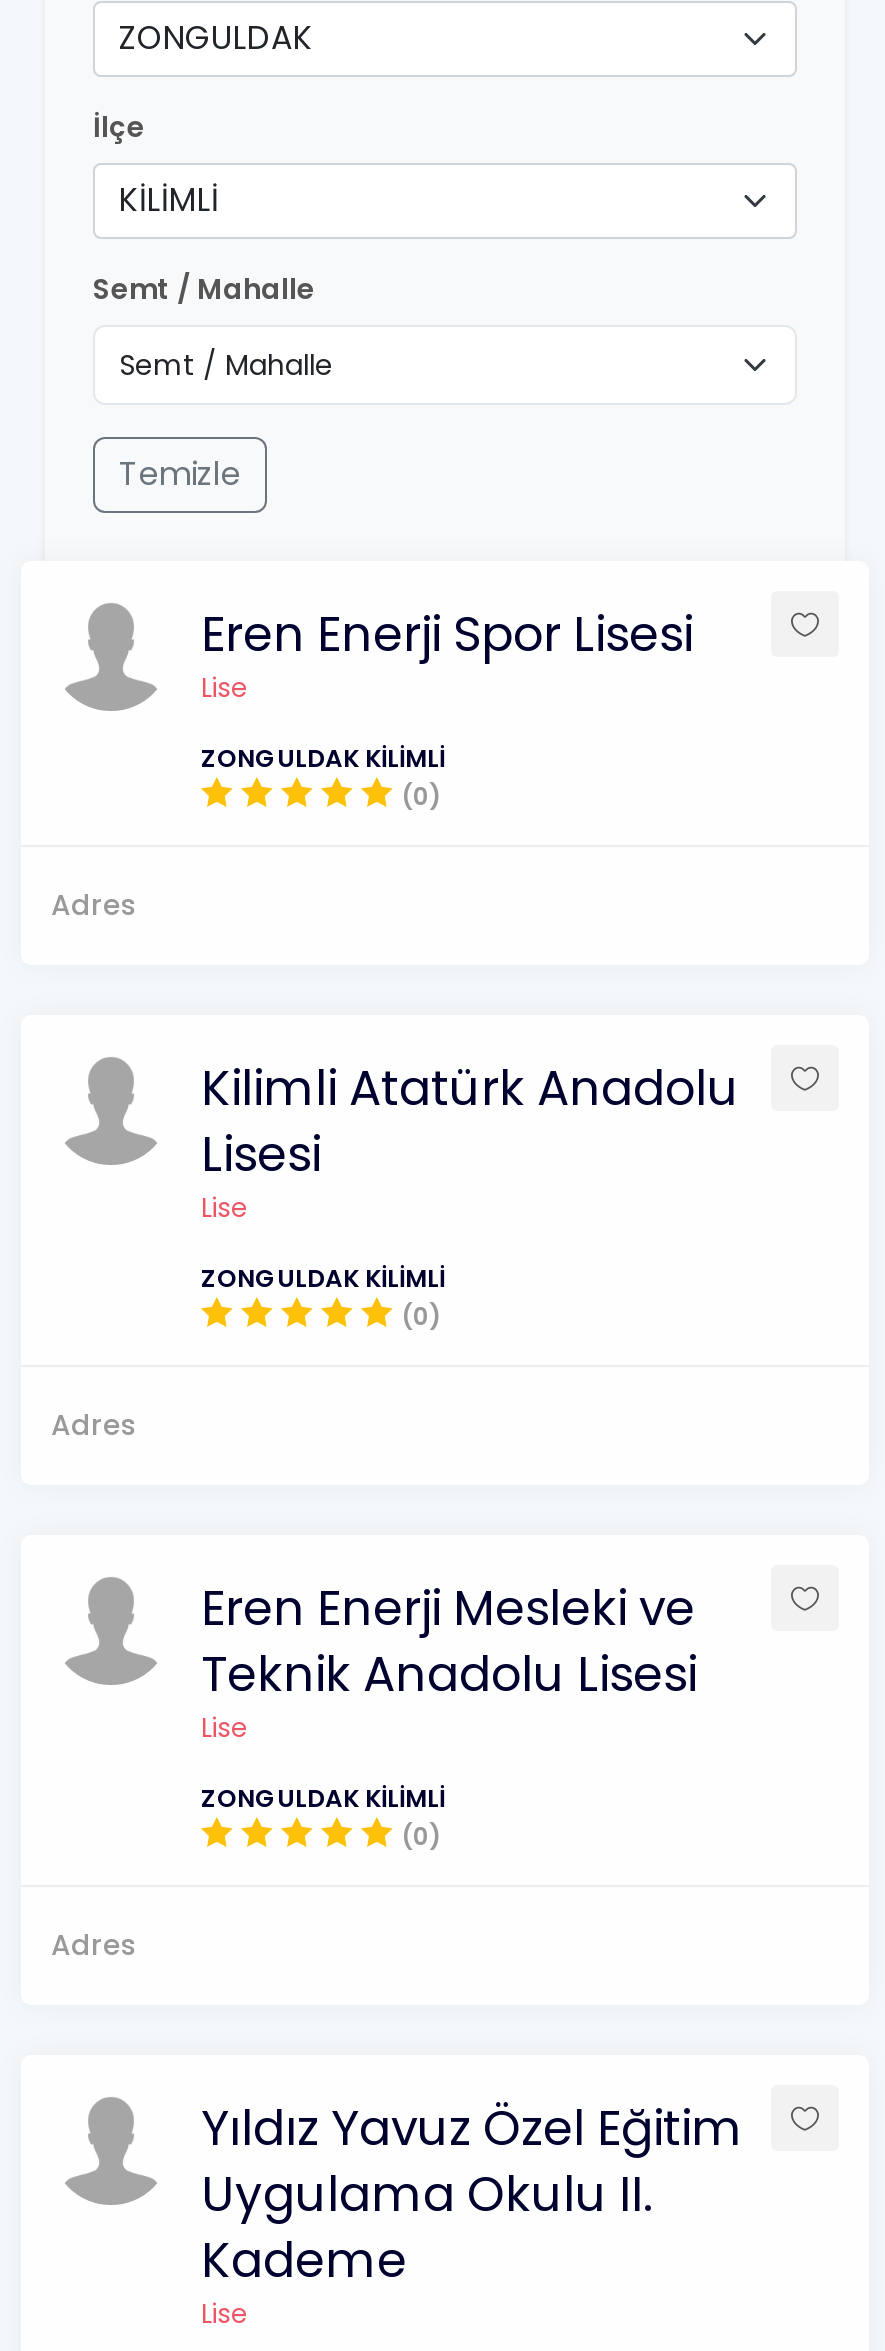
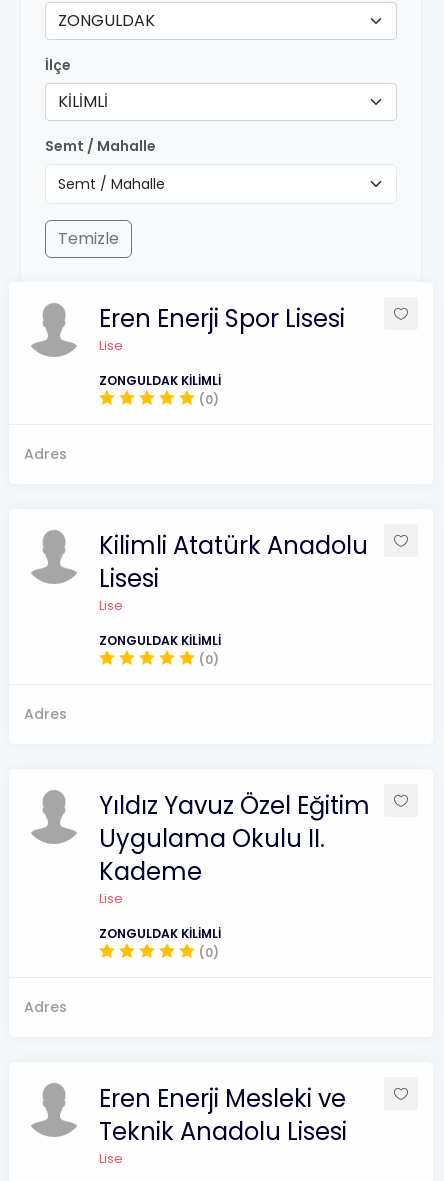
moved [201,1575,697,1707] -> [99,1082,347,1148]: Eren Enerji Mesleki ve | Teknik Anadolu Lisesi
moved [51,1709,445,1965] -> [24,889,221,1017]: Lise | ZONGULDAK KİLİMLİ | (0) | Adres
moved [201,2095,743,2293] -> [99,789,370,888]: Yıldız Yavuz Özel Eğitim | Uygulama Okulu II. | Kademe

